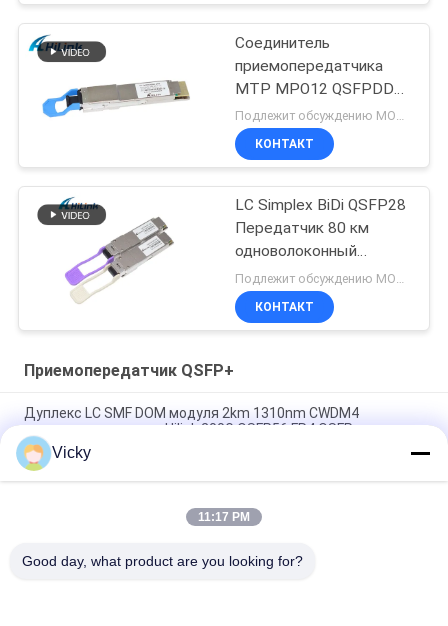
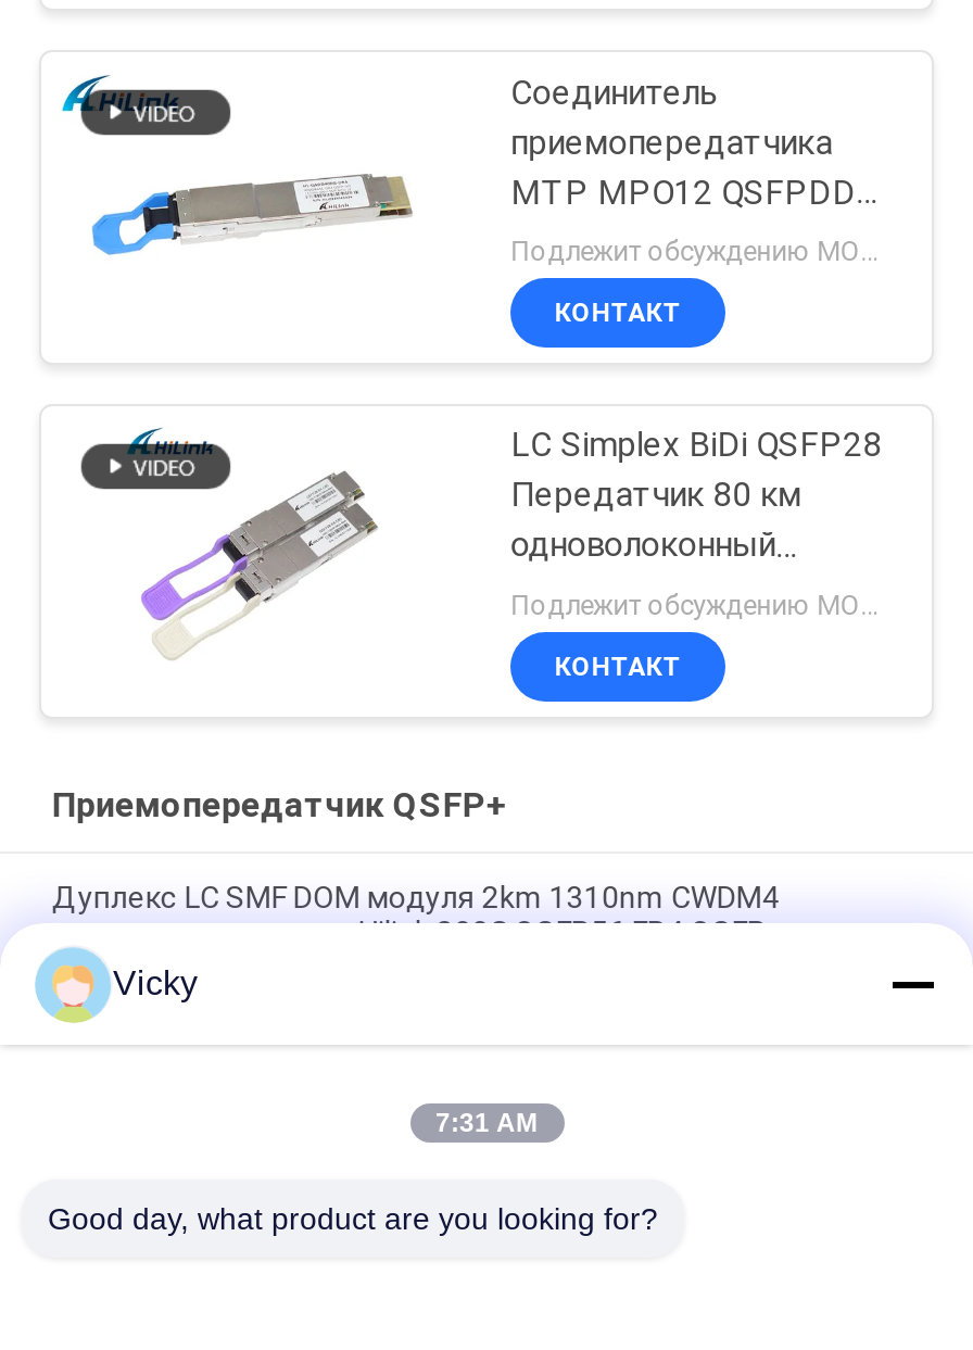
[198,510,250,524] 11:17 PM -> [435,1108,538,1138] 7:31 AM

